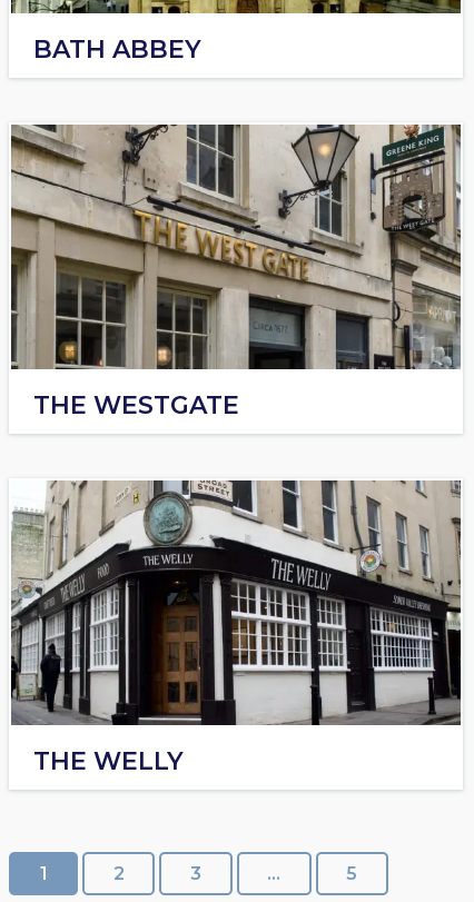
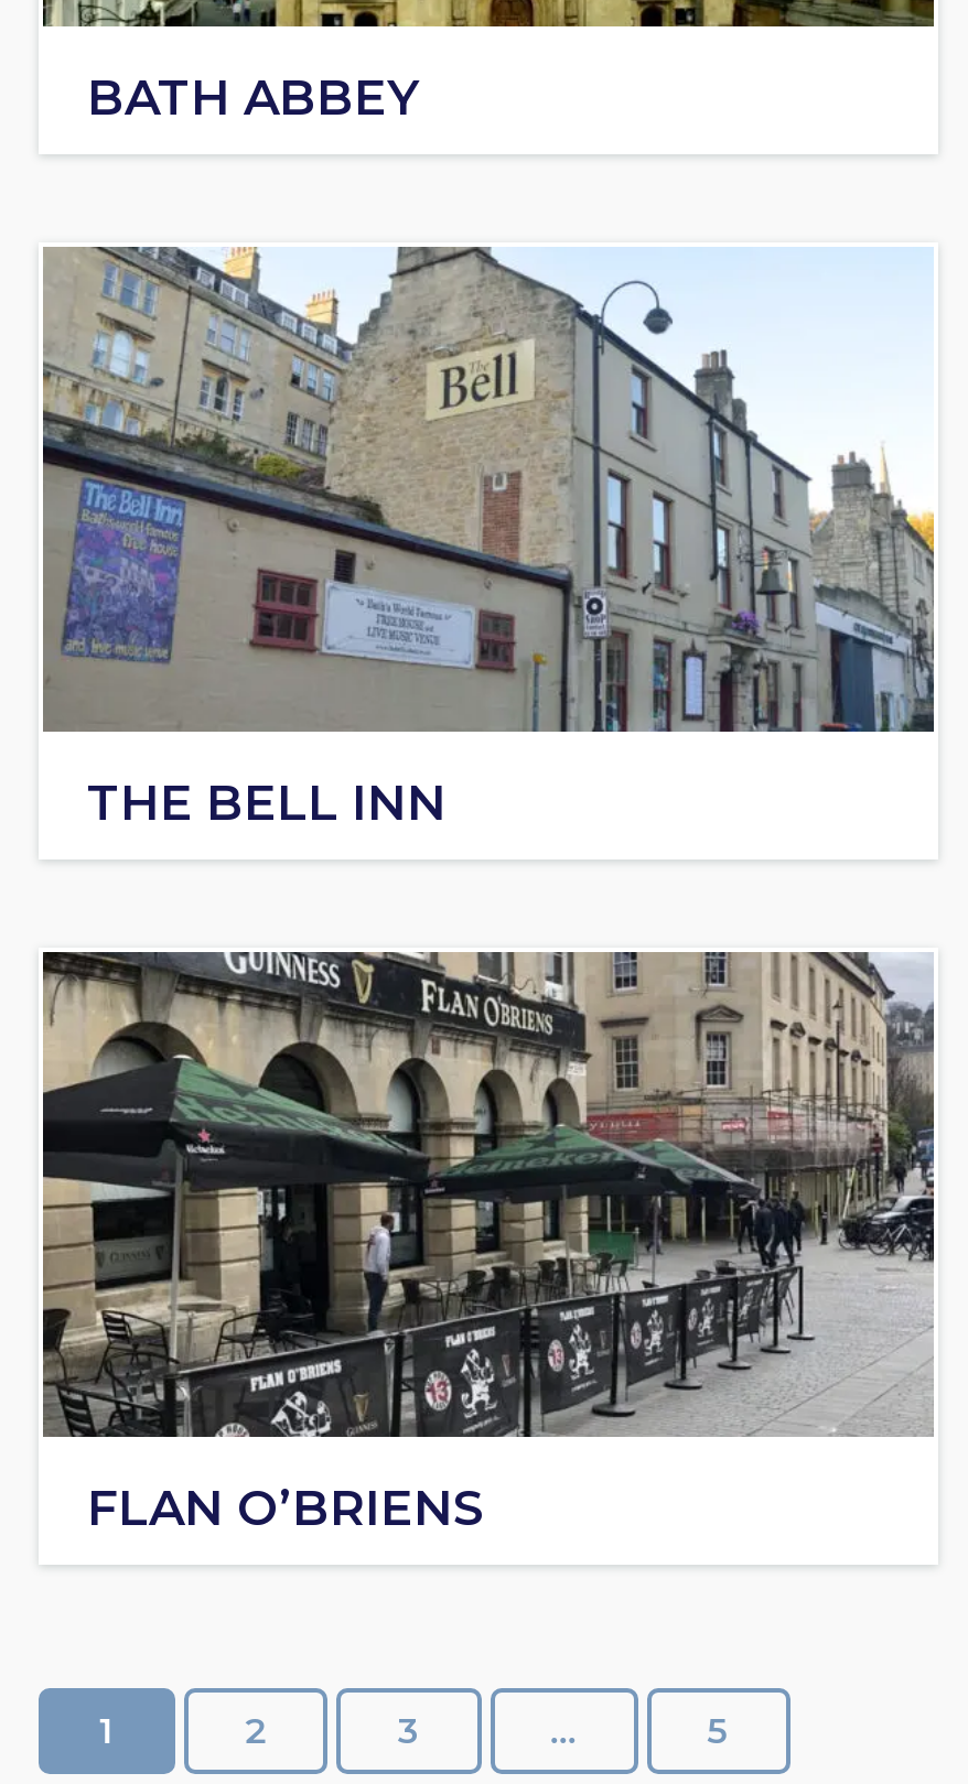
[11,123,462,420] [image] | THE WESTGATE -> [41,247,936,833] [image] | THE BELL INN
[11,480,462,776] [image] | THE WELLY -> [41,950,934,1538] [image] | FLAN O’BRIENS

